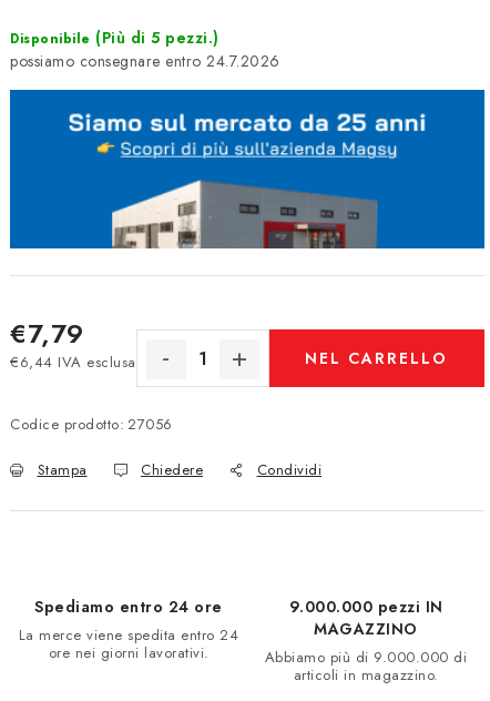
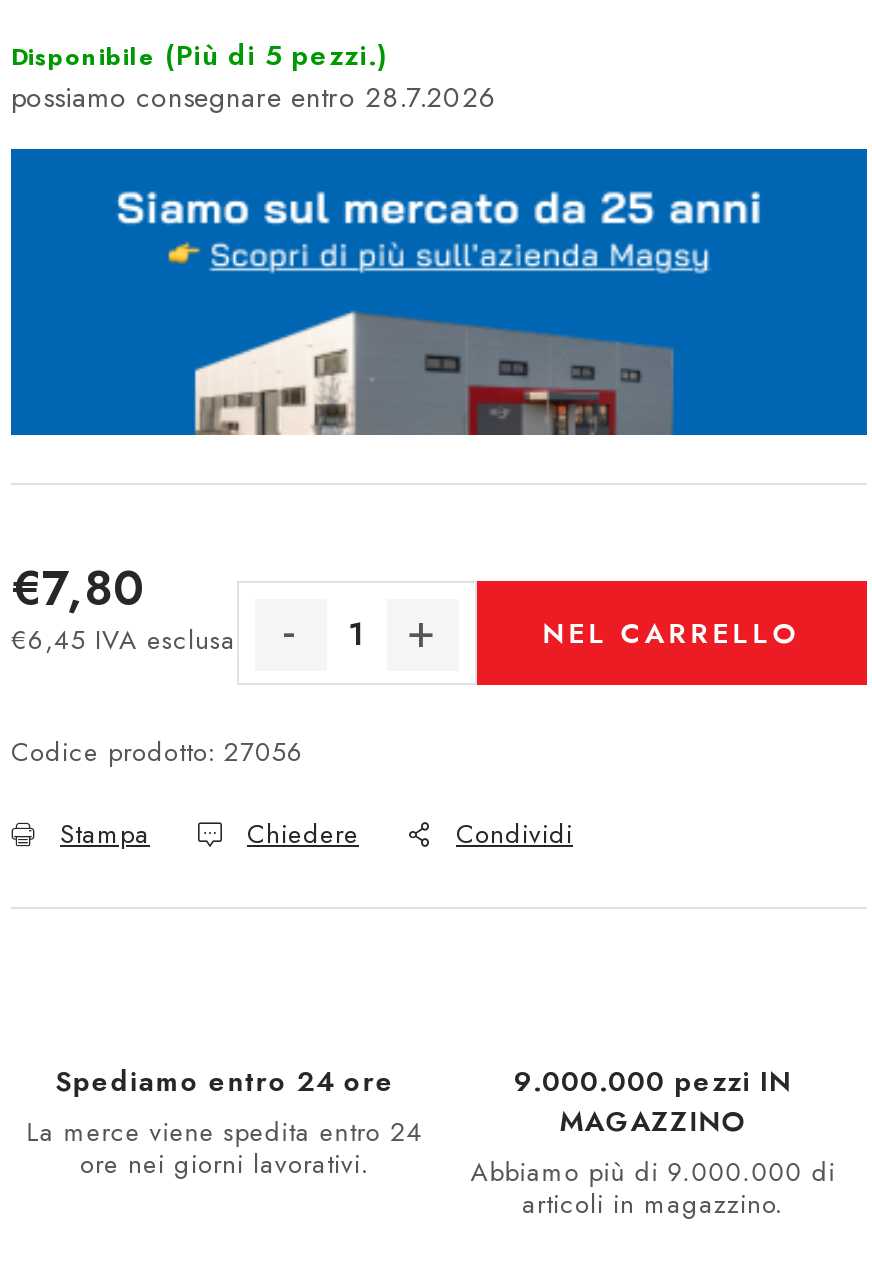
[206,50,280,72] 24.7.2026 -> [365,77,498,117] 28.7.2026
[10,314,84,353] €7,79 -> [11,553,144,623] €7,80
[10,352,136,373] €6,44 IVA esclusa -> [11,621,236,659] €6,45 IVA esclusa

